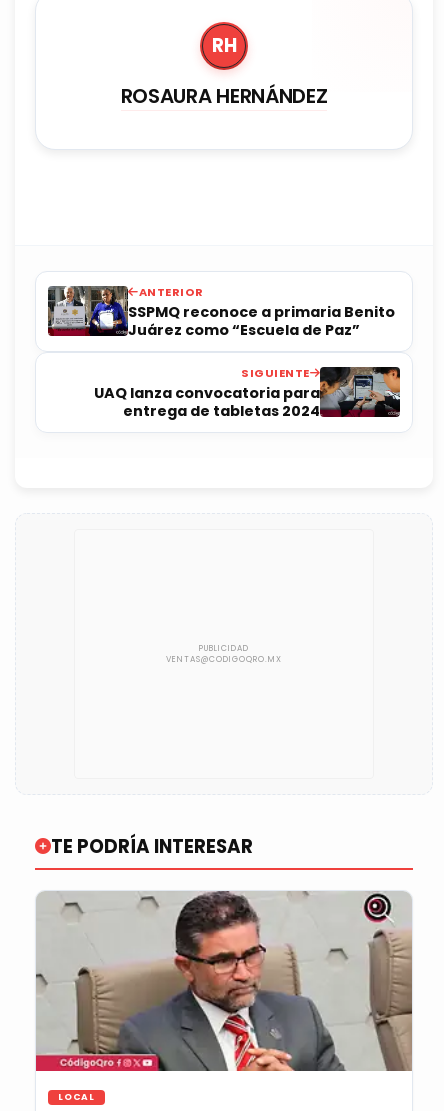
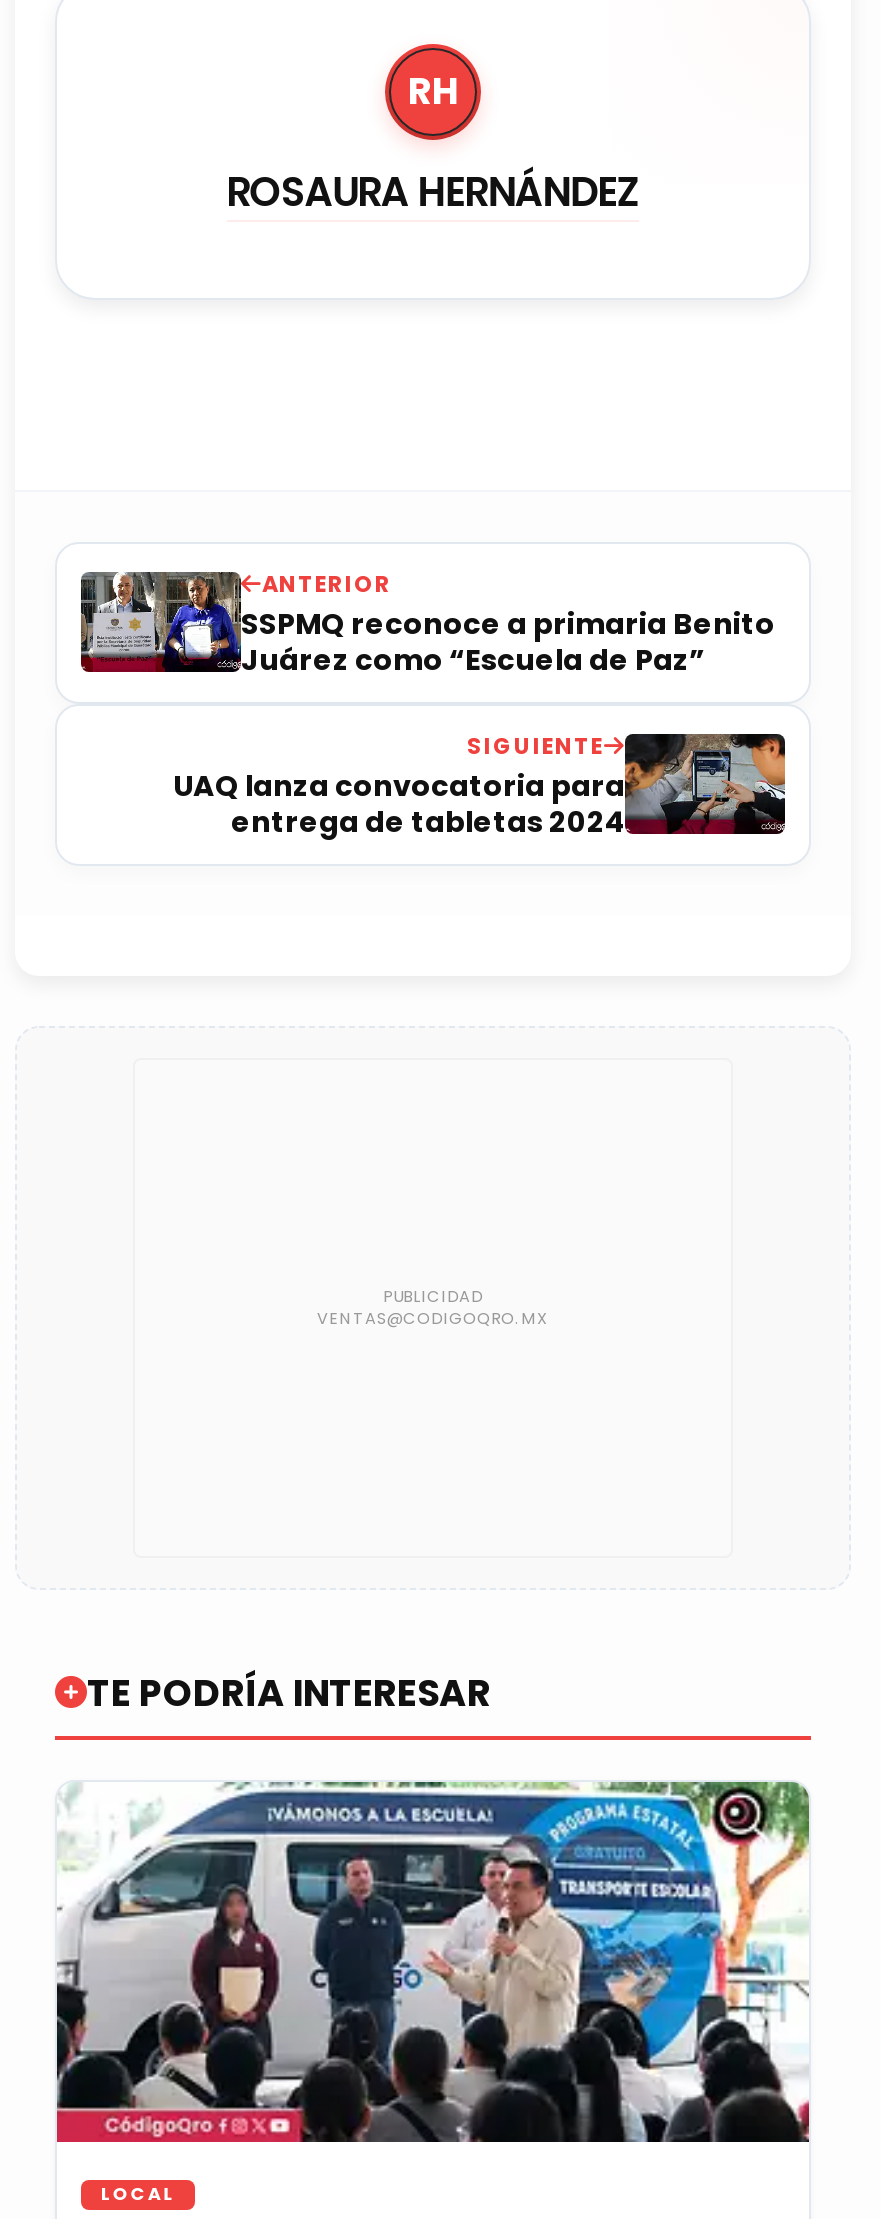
[35,891,413,1072] [image] -> [55,1782,811,2144] [image]

